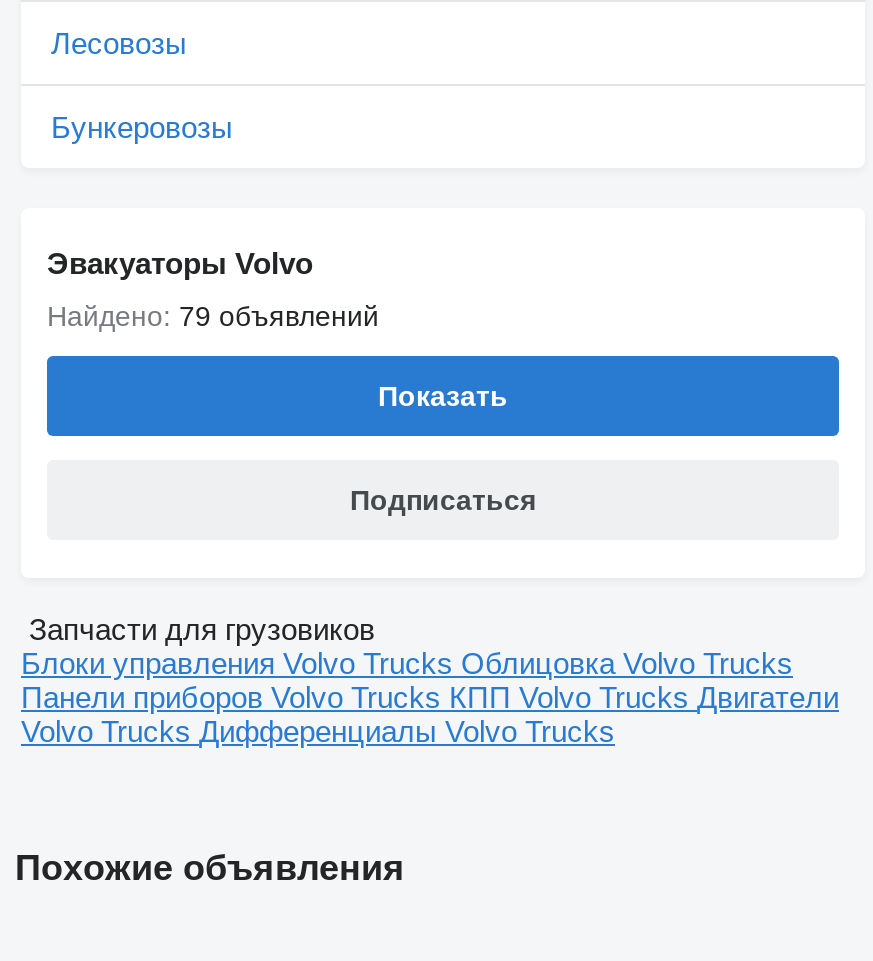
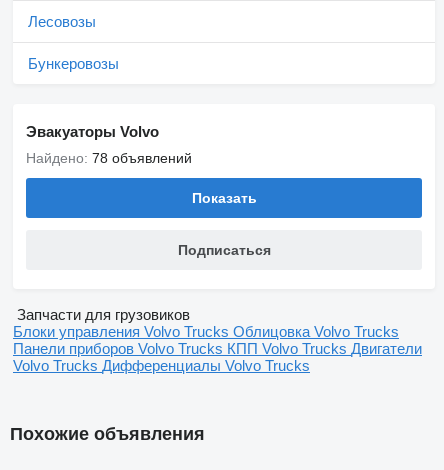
[47,300,379,332] Найдено: 79 объявлений -> [26,150,192,166] Найдено: 78 объявлений

